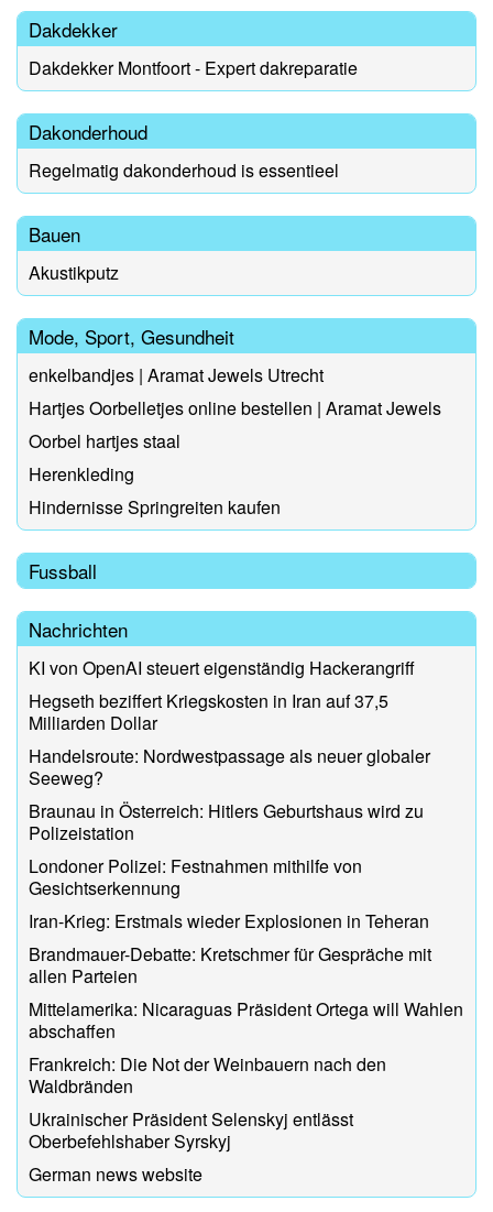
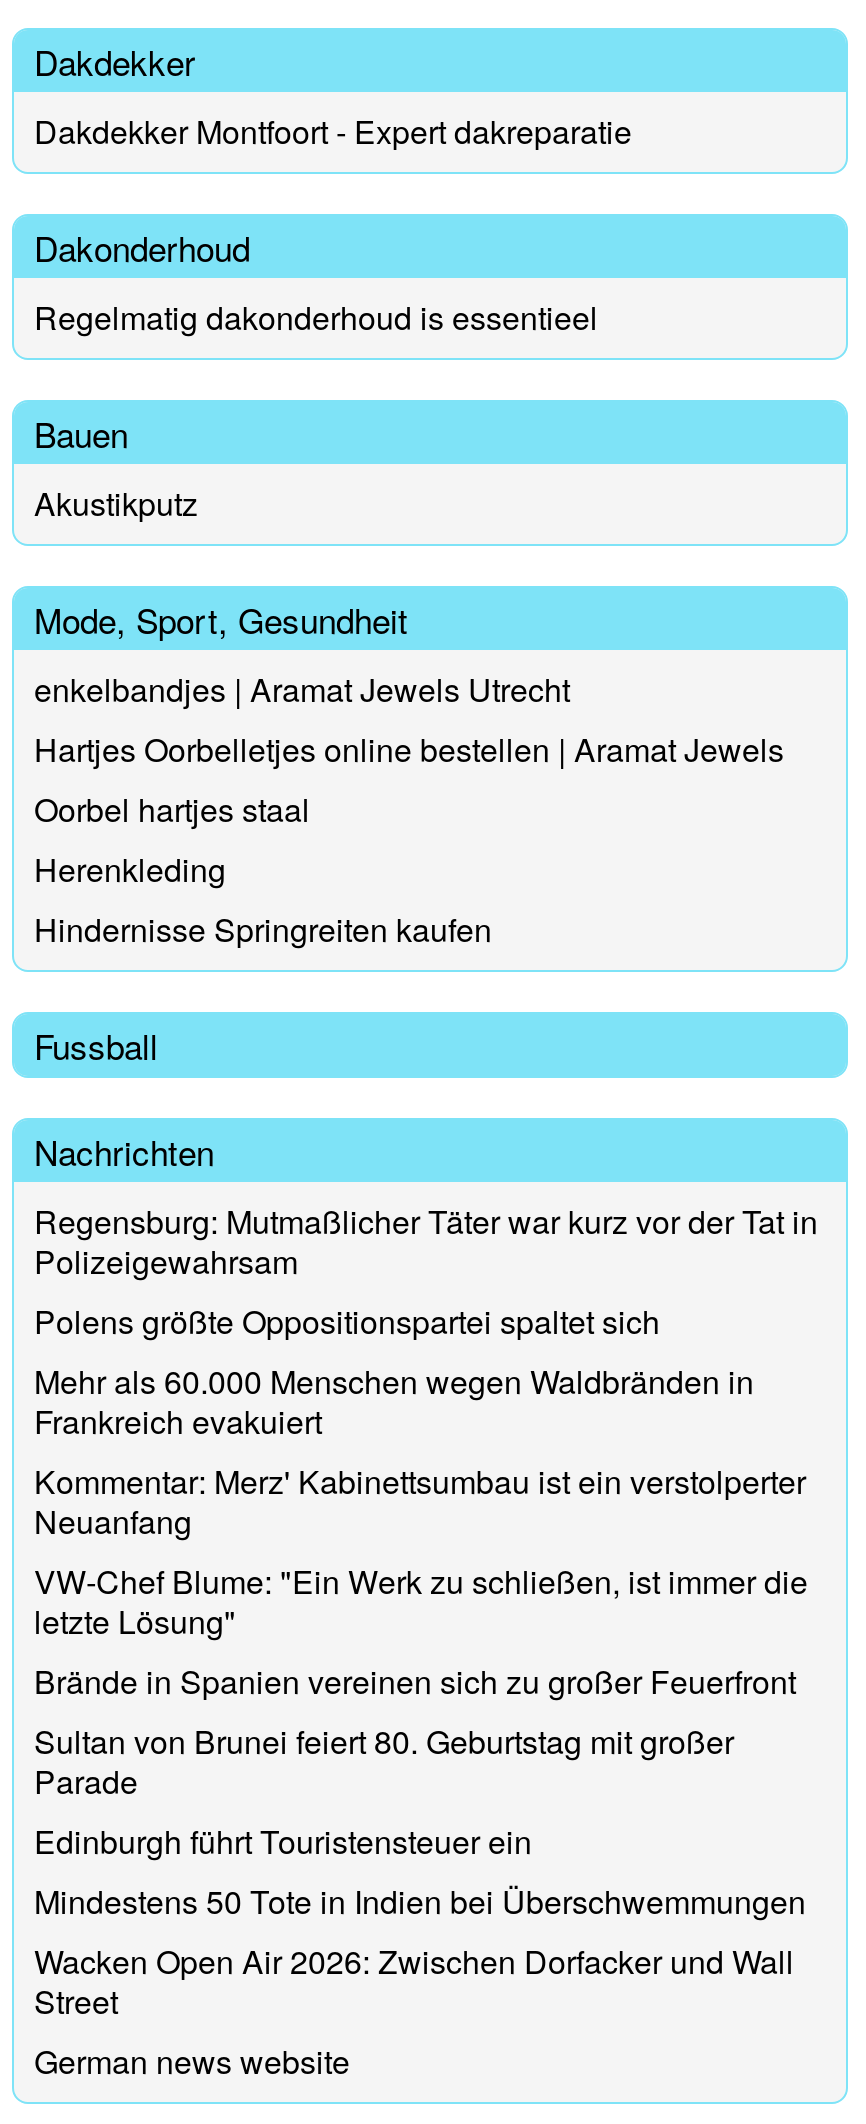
[29,655,463,1154] KI von OpenAI steuert eigenständig Hackerangriff | Hegseth beziffert Kriegskosten in Iran auf 37,5 | Milliarden Dollar | Handelsroute: Nordwestpassage als neuer globaler | Seeweg? | Braunau in Österreich: Hitlers Geburtshaus wird zu | Polizeistation | Londoner Polizei: Festnahmen mithilfe von | Gesichtserkennung | Iran-Krieg: Erstmals wieder Explosionen in Teheran | Brandmauer-Debatte: Kretschmer für Gespräche mit | allen Parteien | Mittelamerika: Nicaraguas Präsident Ortega will Wahlen | abschaffen | Frankreich: Die Not der Weinbauern nach den | Waldbränden | Ukrainischer Präsident Selenskyj entlässt | Oberbefehlshaber Syrskyj -> [34,1198,818,2024] Regensburg: Mutmaßlicher Täter war kurz vor der Tat in | Polizeigewahrsam | Polens größte Oppositionspartei spaltet sich | Mehr als 60.000 Menschen wegen Waldbränden in | Frankreich evakuiert | Kommentar: Merz' Kabinettsumbau ist ein verstolperter | Neuanfang | VW-Chef Blume: "Ein Werk zu schließen, ist immer die | letzte Lösung" | Brände in Spanien vereinen sich zu großer Feuerfront | Sultan von Brunei feiert 80. Geburtstag mit großer | Parade | Edinburgh führt Touristensteuer ein | Mindestens 50 Tote in Indien bei Überschwemmungen | Wacken Open Air 2026: Zwischen Dorfacker und Wall | Street

